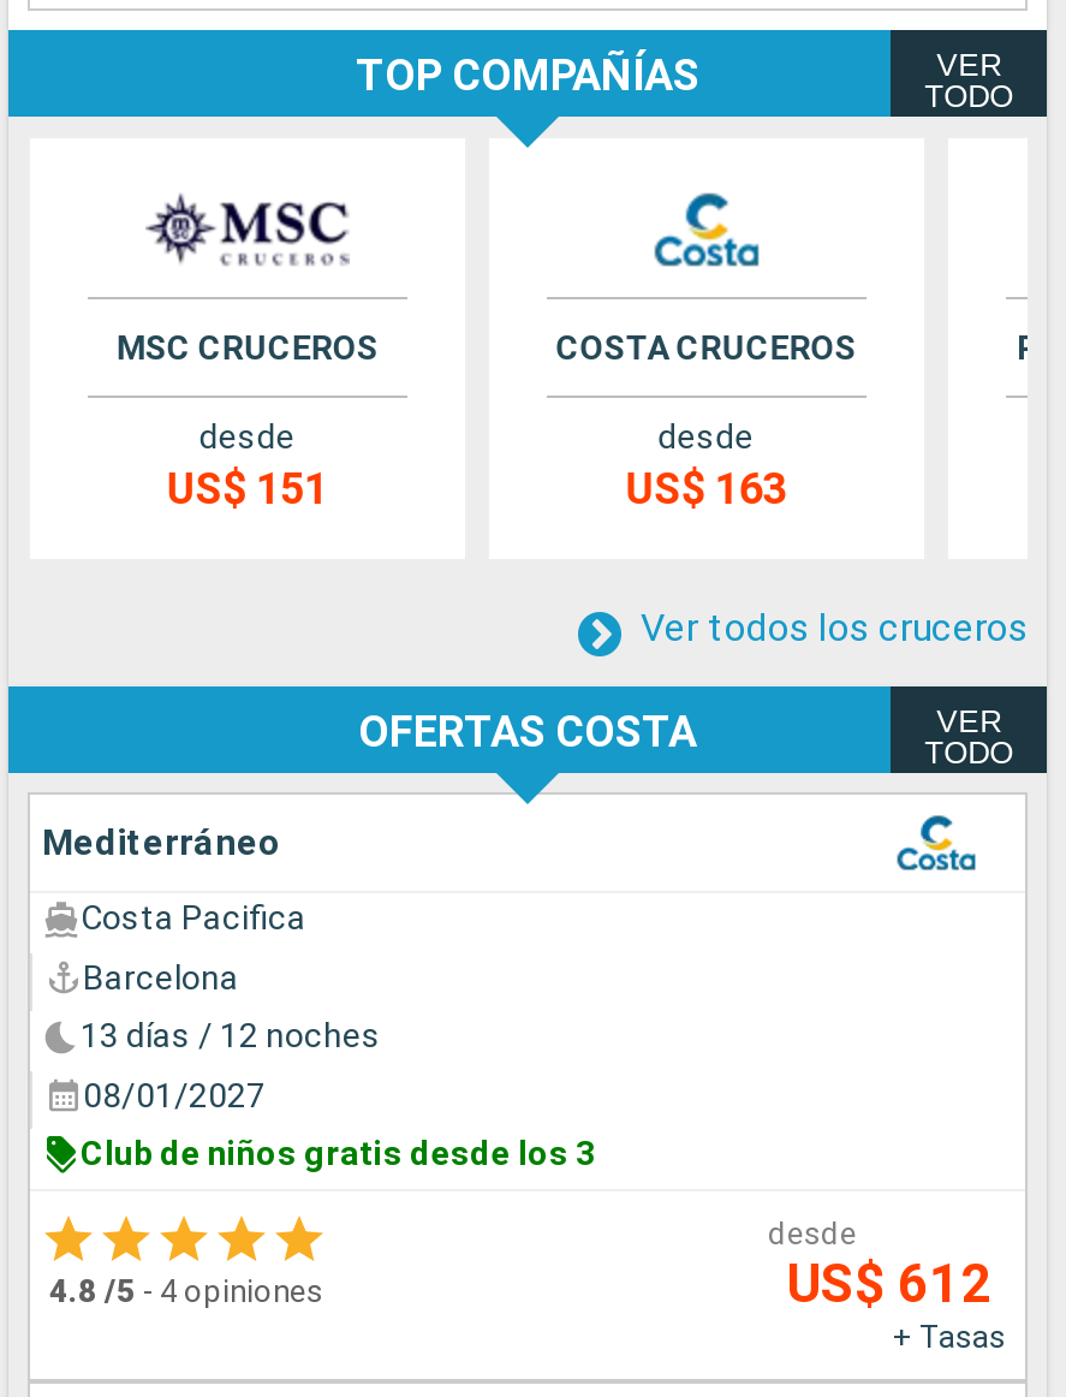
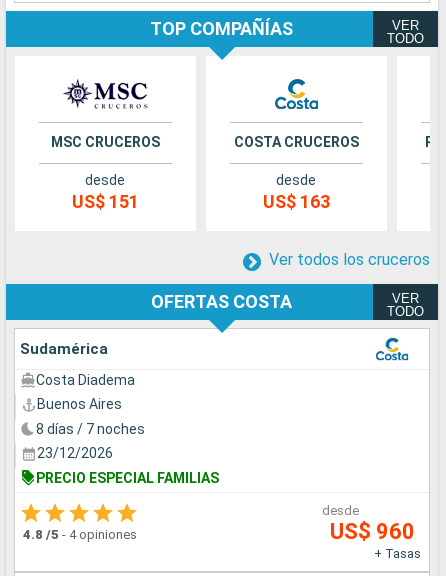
[42,822,280,865] Mediterráneo -> [20,340,108,358] Sudamérica
[81,899,306,938] Costa Pacifica -> [36,372,135,388] Costa Diadema
[83,958,239,996] Barcelona -> [37,396,122,412] Buenos Aires
[81,1017,381,1055] 13 días / 12 noches -> [36,421,145,437] 8 días / 7 noches
[83,1076,266,1114] 08/01/2027 -> [37,445,113,461] 23/12/2026
[81,1135,595,1173] Club de niños gratis desde los 3 -> [36,470,219,486] PRECIO ESPECIAL FAMILIAS
[787,1254,991,1314] US$ 612 -> [330,519,415,544] US$ 960

